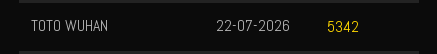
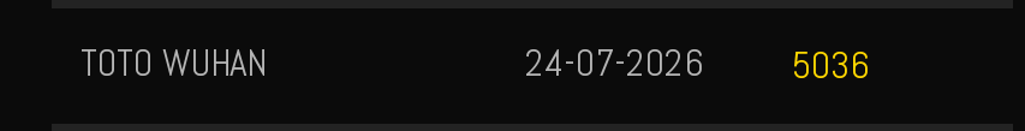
[216,16,290,36] 22-07-2026 -> [525,41,703,89] 24-07-2026
[327,17,359,37] 5342 -> [792,42,869,90] 5036

